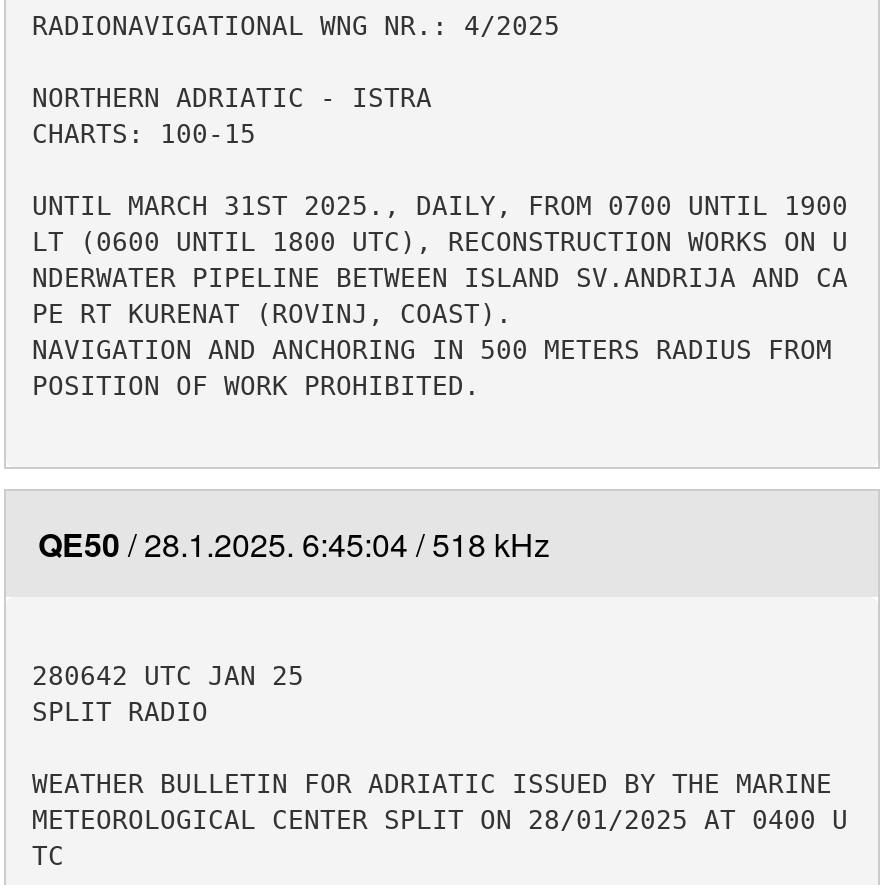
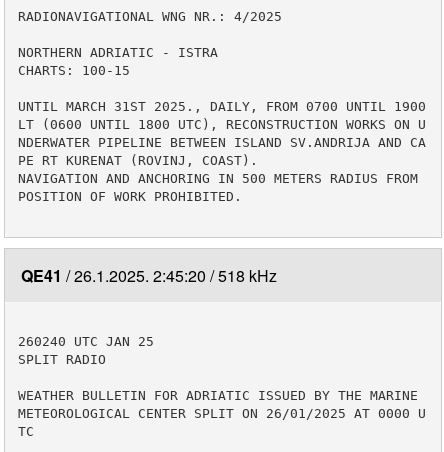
[38,521,550,567] QE50 28.1.2025. 6:45:04 518 kHz -> [21,264,277,287] QE41 26.1.2025. 2:45:20 518 kHz
[32,661,304,691] 280642 UTC JAN 25 -> [18,334,154,349] 260240 UTC JAN 25
[32,805,848,835] METEOROLOGICAL CENTER SPLIT ON 28/01/2025 AT 0400 U -> [18,406,426,421] METEOROLOGICAL CENTER SPLIT ON 26/01/2025 AT 0000 U

